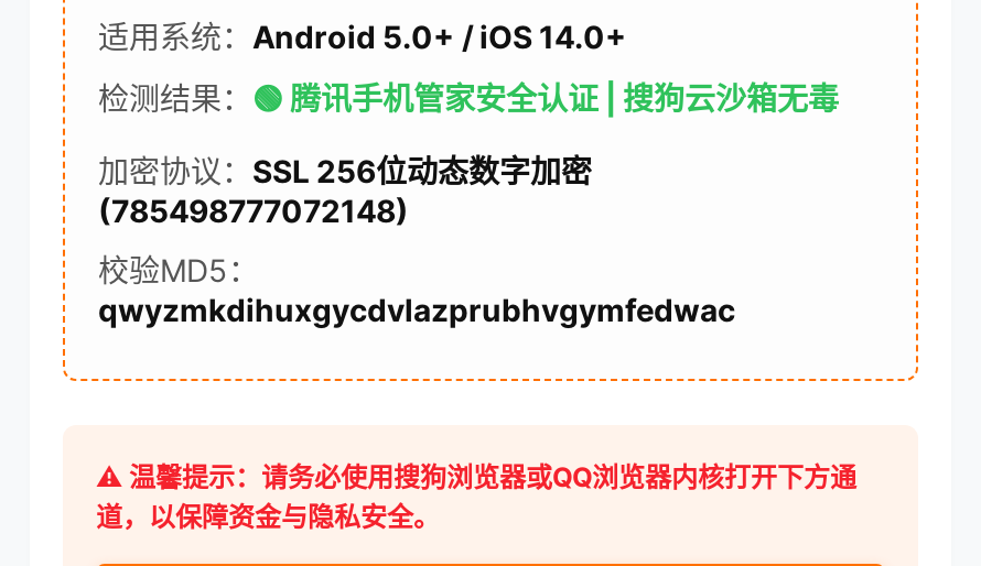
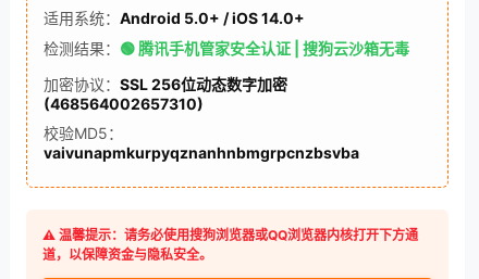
[98,192,409,229] (785498777072148) -> [44,94,204,113] (468564002657310)
[98,291,735,328] qwyzmkdihuxgycdvlazprubhvgymfedwac -> [44,143,359,162] vaivunapmkurpyqznanhnbmgrpcnzbsvba

